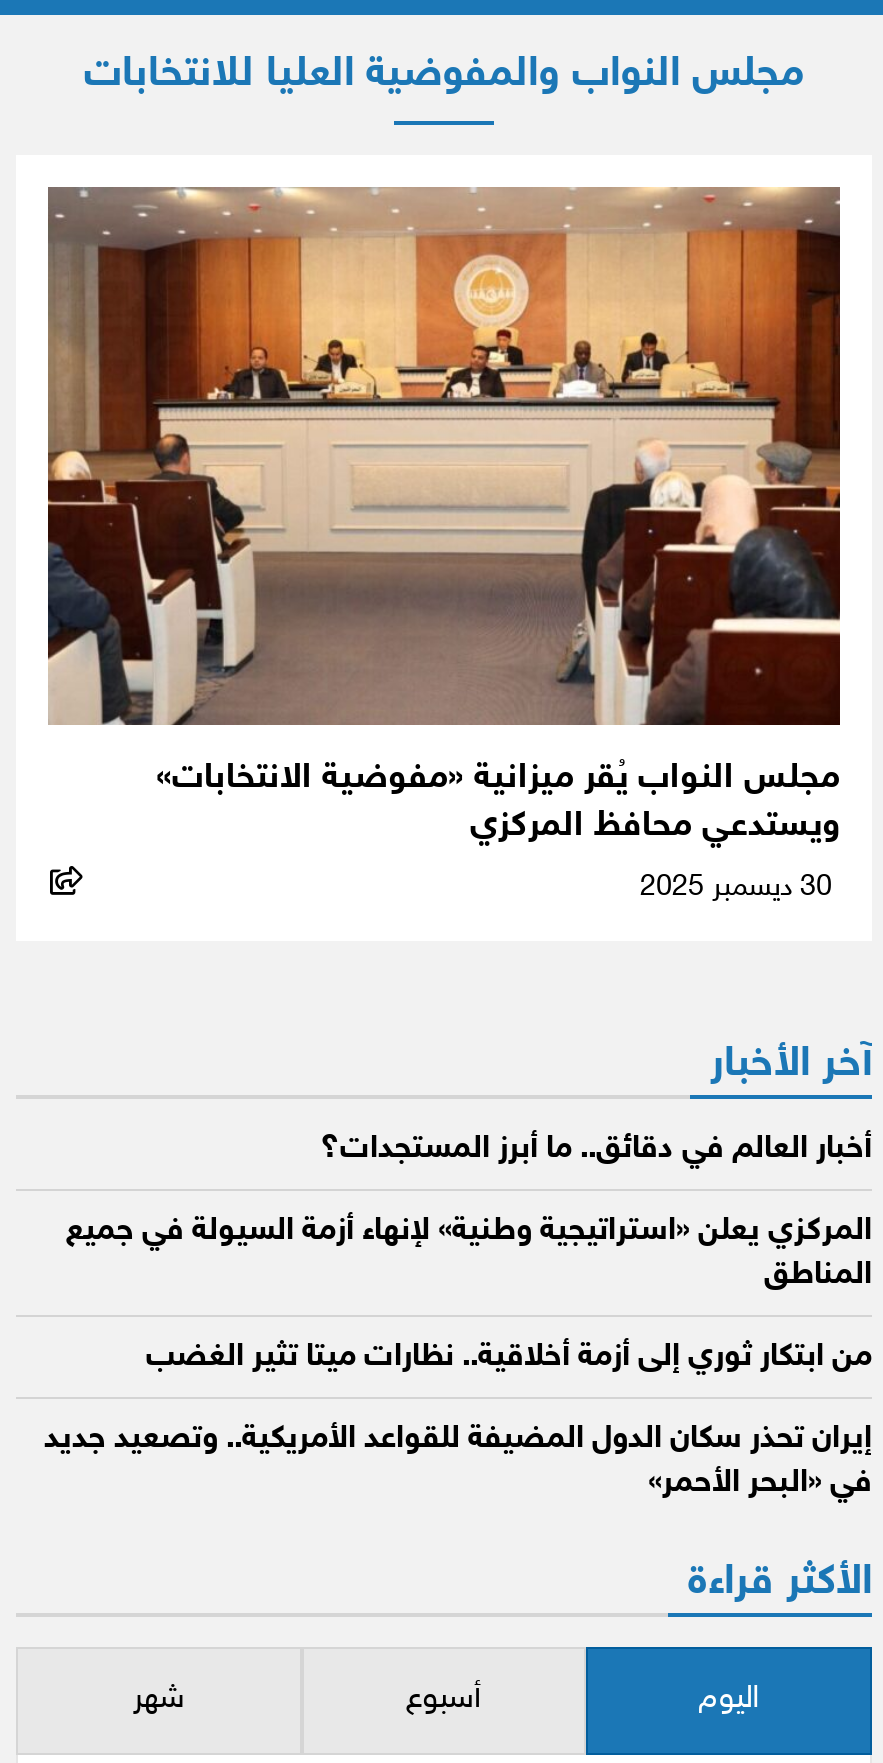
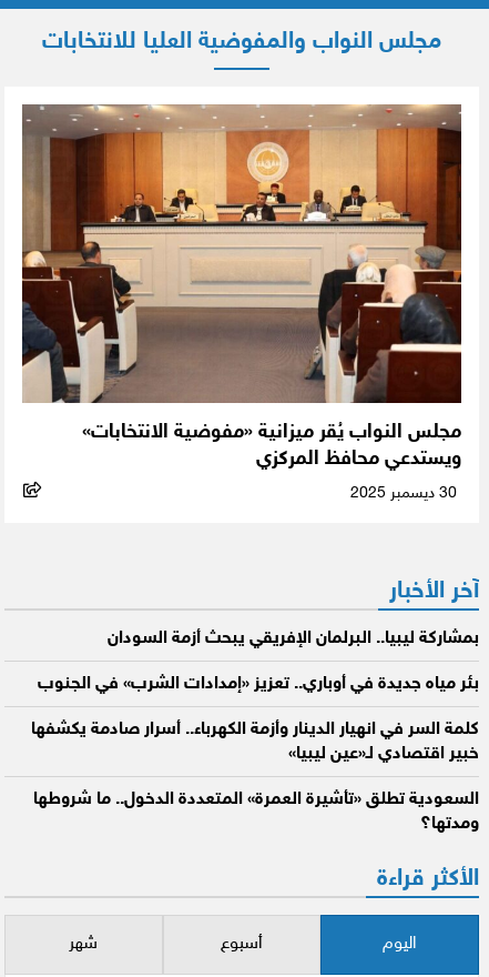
[320,1132,872,1170] أخبار العالم في دقائق.. ما أبرز المستجدات؟ -> [108,629,479,650] بمشاركة ليبيا.. البرلمان الإفريقي يبحث أزمة السودان
[66,1214,872,1296] المركزي يعلن «استراتيجية وطنية» لإنهاء أزمة السيولة في جميع | المناطق -> [38,674,479,695] بئر مياه جديدة في أوباري.. تعزيز «إمدادات الشرب» في الجنوب
[146,1340,872,1378] من ابتكار ثوري إلى أزمة أخلاقية.. نظارات ميتا تثير الغضب -> [31,720,479,765] كلمة السر في انهيار الدينار وأزمة الكهرباء.. أسرار صادمة يكشفها | خبير اقتصادي لـ«عين ليبيا»
[44,1422,872,1504] إيران تحذر سكان الدول المضيفة للقواعد الأمريكية.. وتصعيد جديد | في «البحر الأحمر» -> [33,790,479,835] السعودية تطلق «تأشيرة العمرة» المتعددة الدخول.. ما شروطها | ومدتها؟

